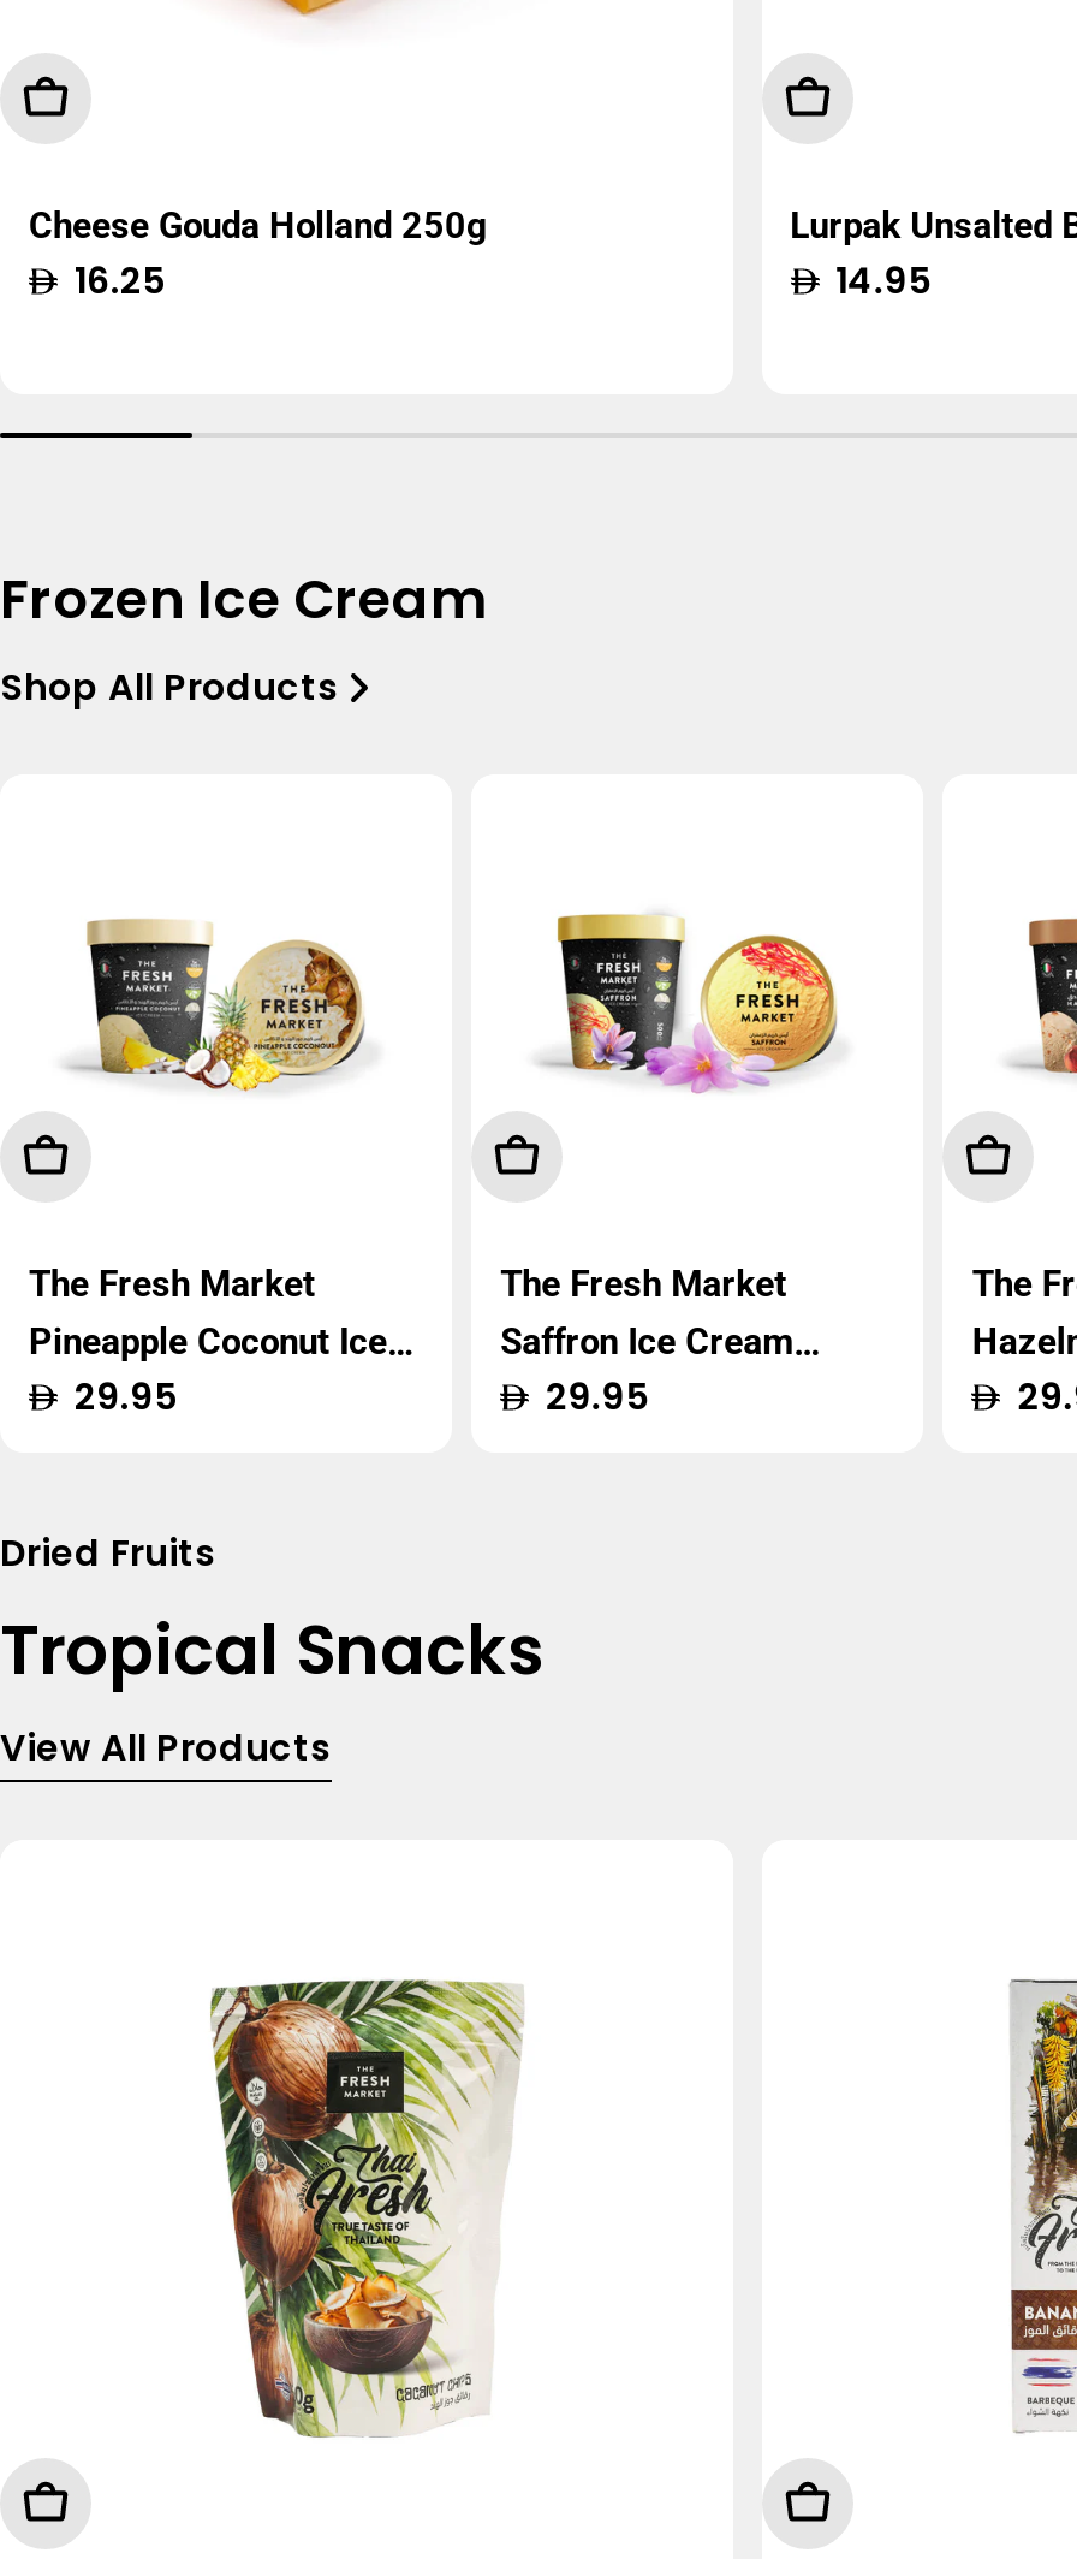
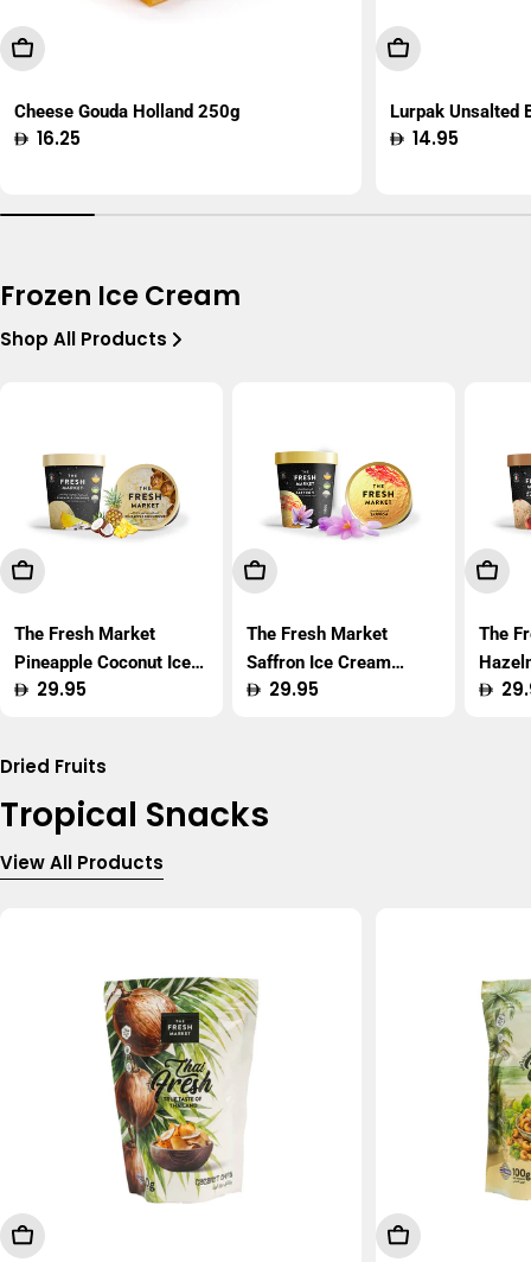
[976,1977,1070,2434] [image] -> [480,977,527,1200] [image]

